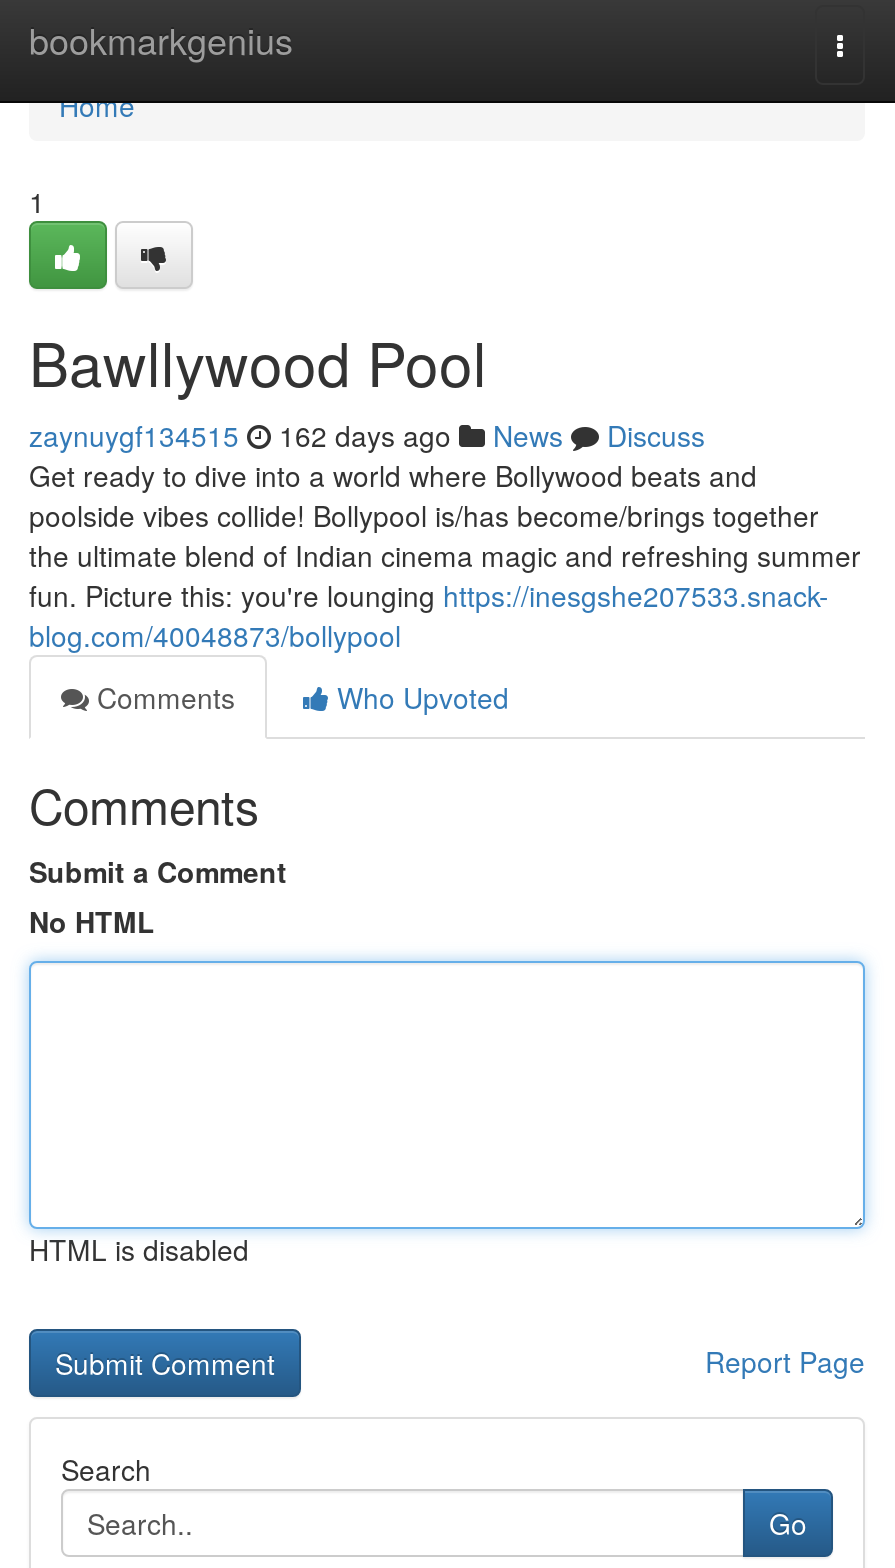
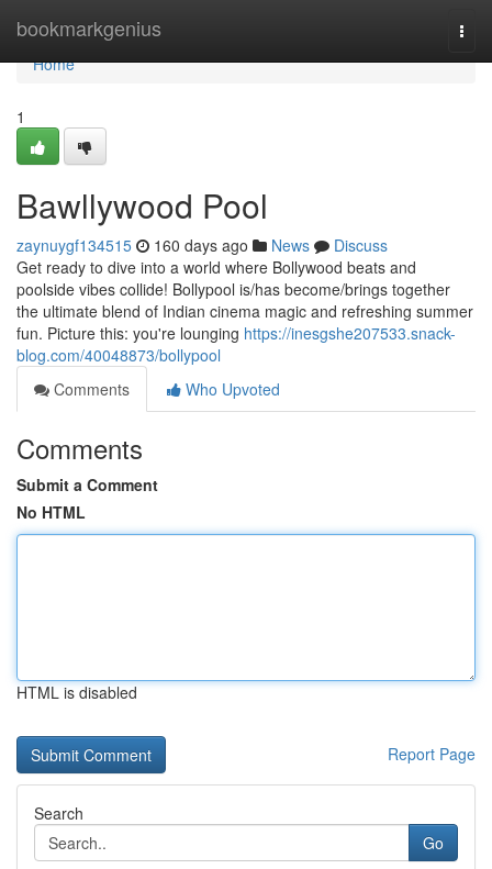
[29,415,705,455] zaynuygf134515 162 days ago News Discuss -> [16,234,388,256] zaynuygf134515 160 days ago News Discuss

